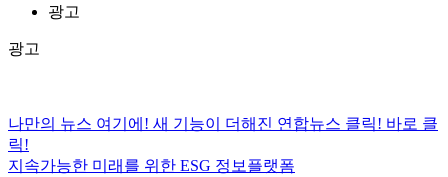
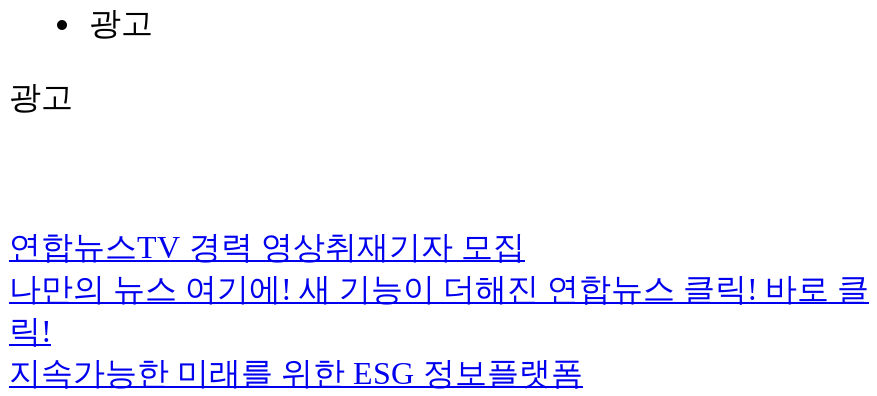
none -> [9,231,525,265] 연합뉴스TV 경력 영상취재기자 모집

